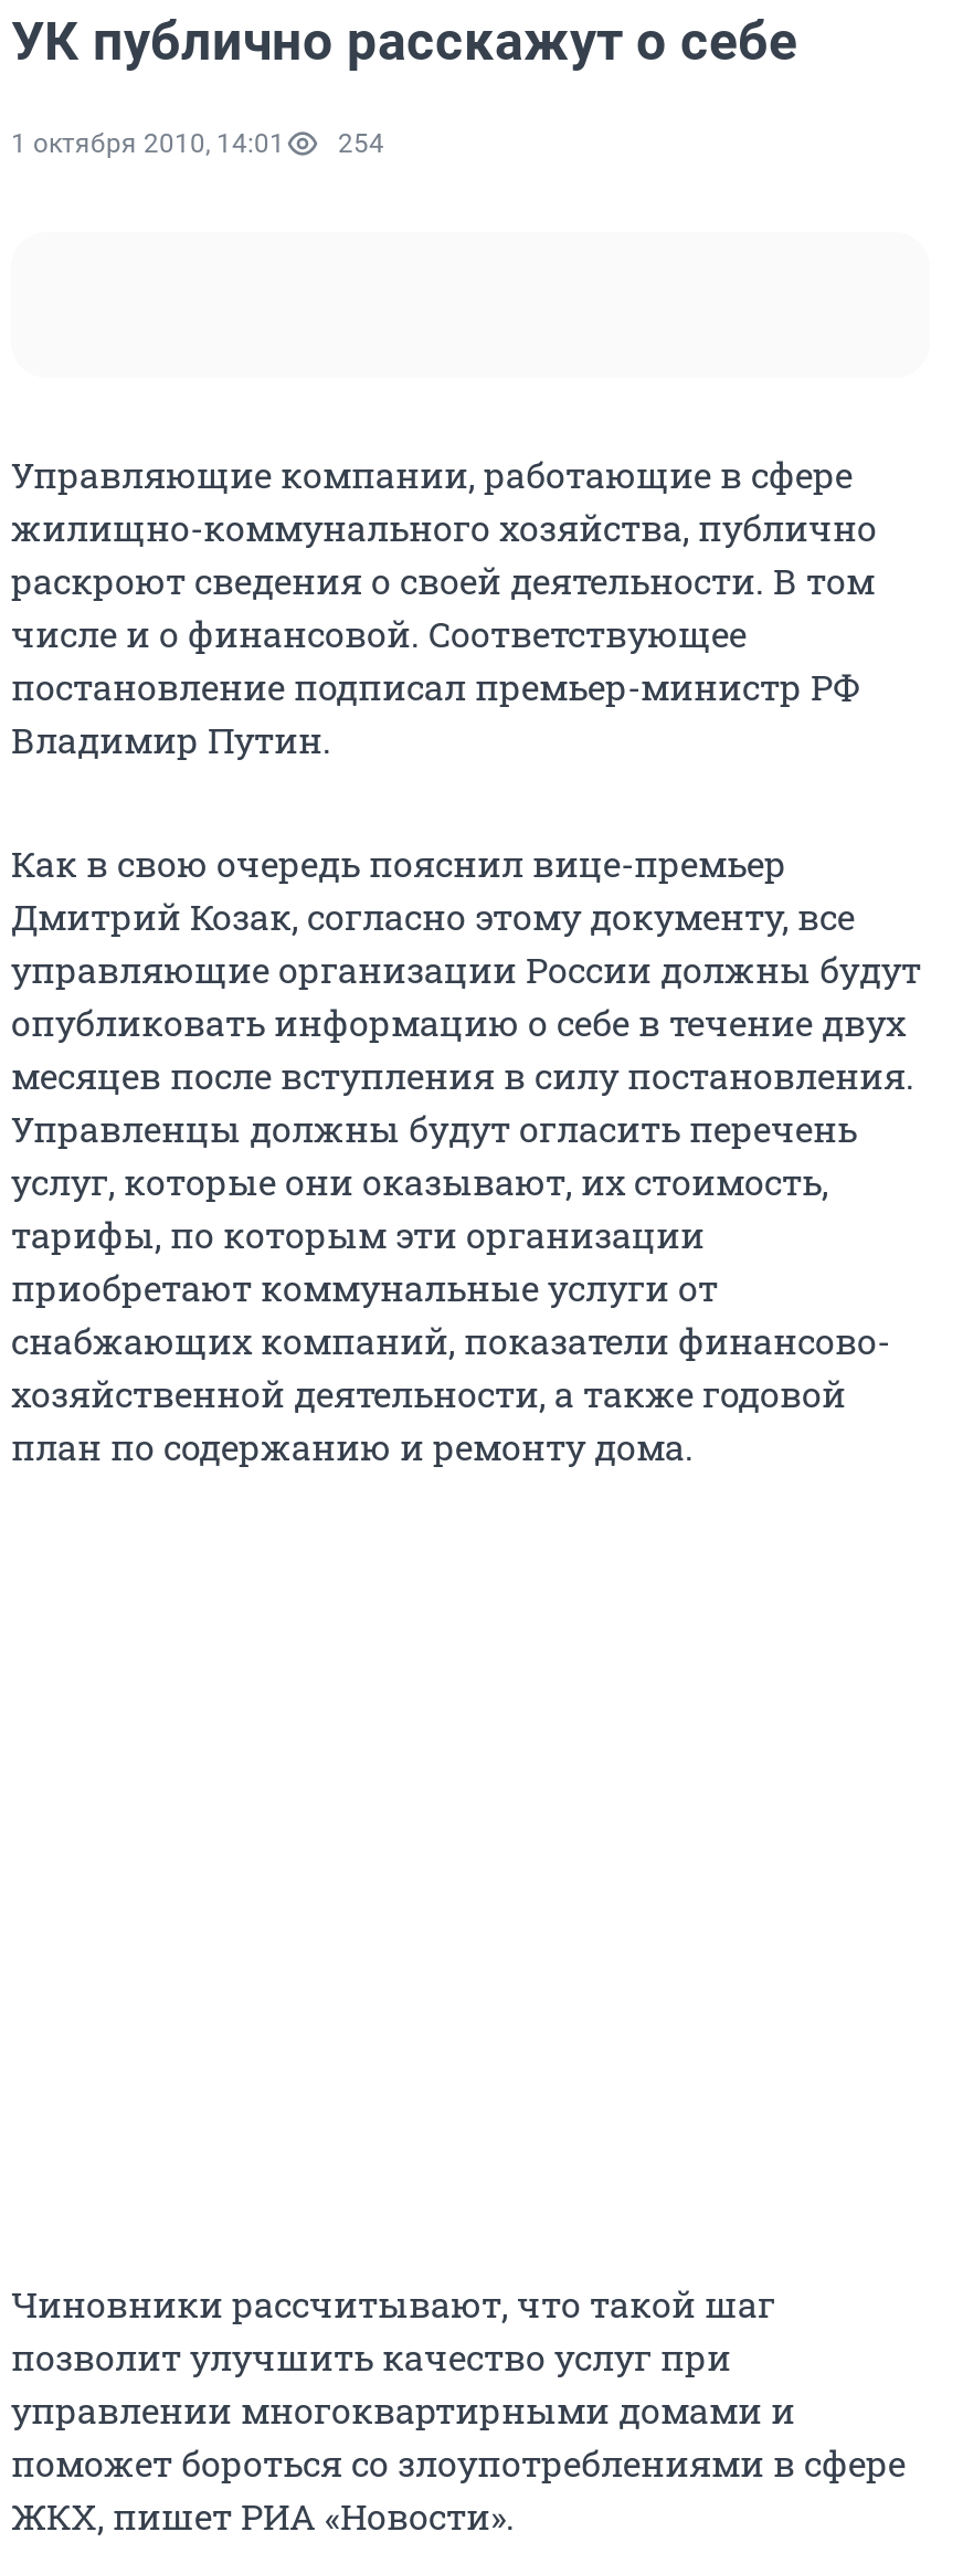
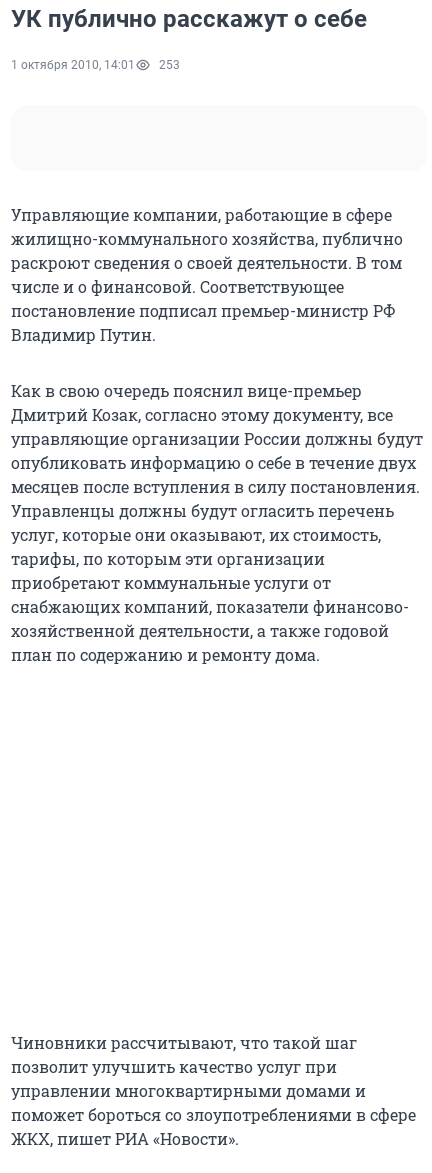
[11,128,384,159] 1 октября 2010, 14:01 254 -> [11,58,180,72] 1 октября 2010, 14:01 253

